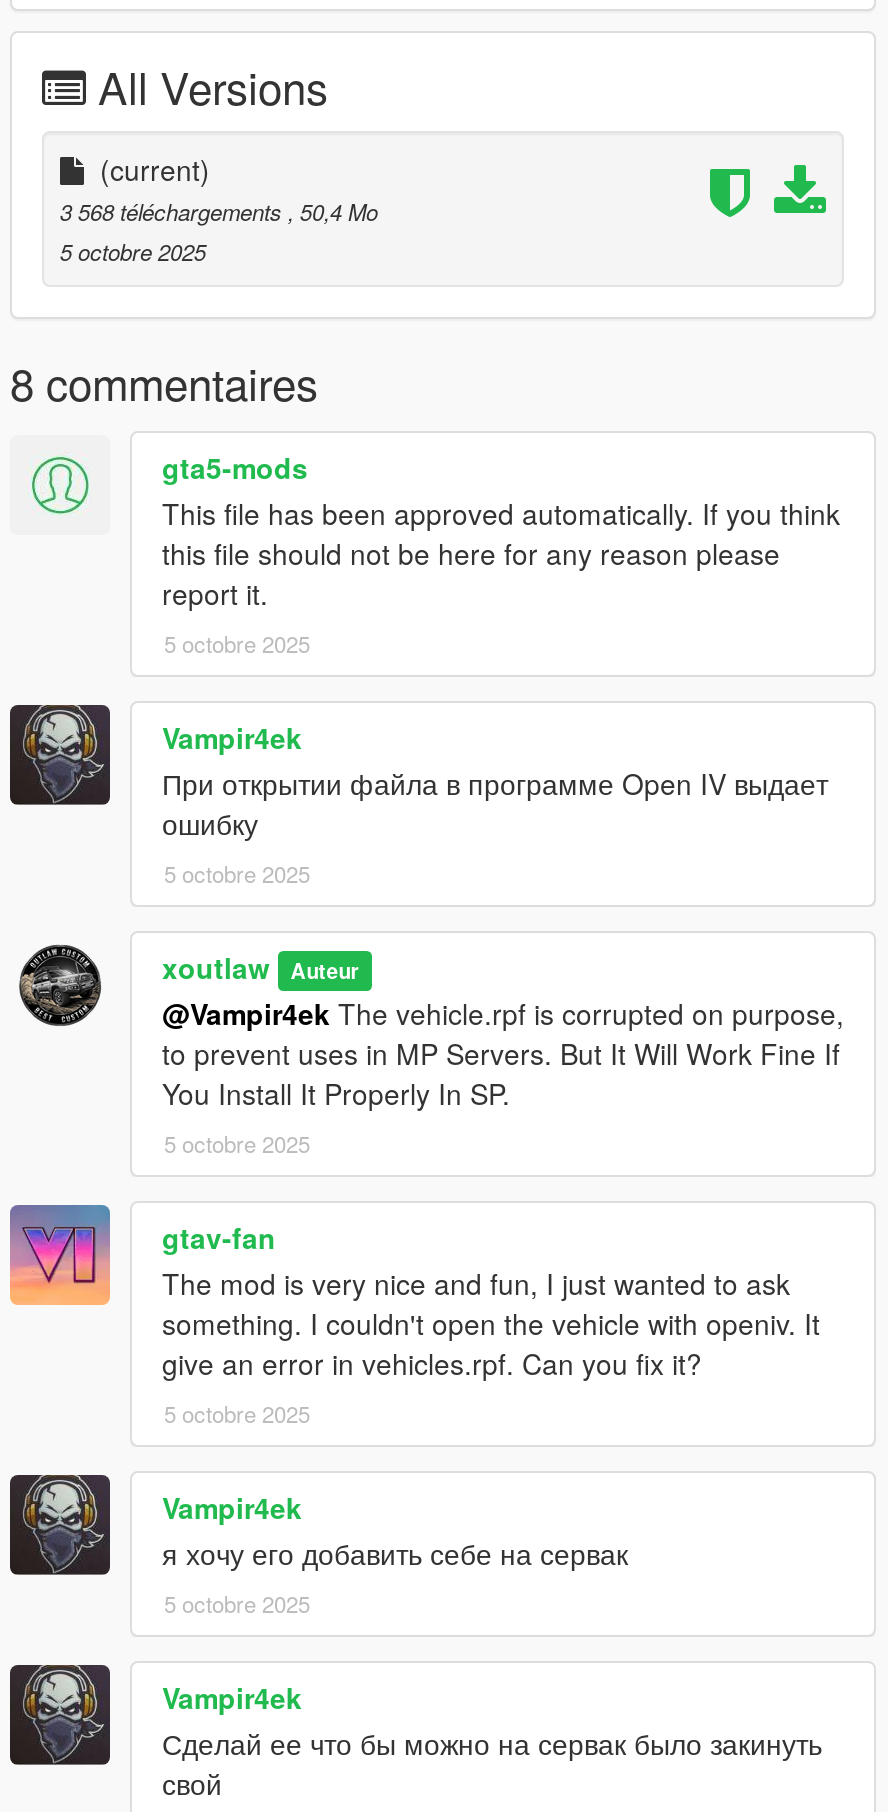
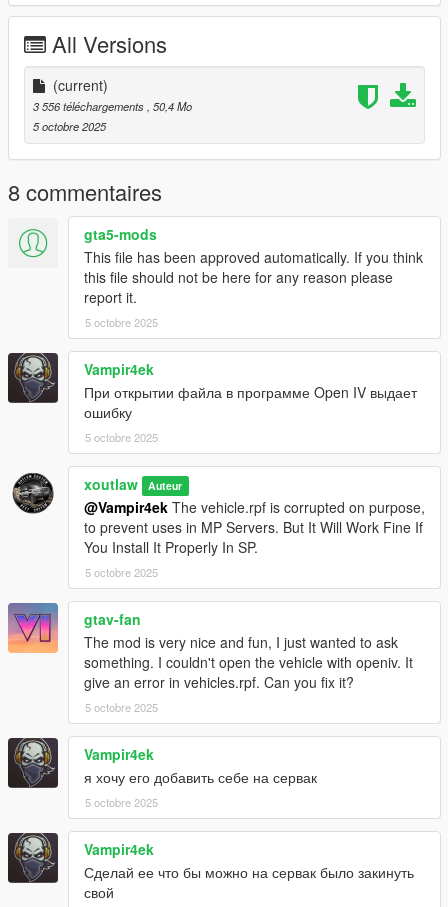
[60,195,378,227] 3 568 téléchargements, 50,4 Mo -> [33,98,192,114] 3 556 téléchargements, 50,4 Mo

